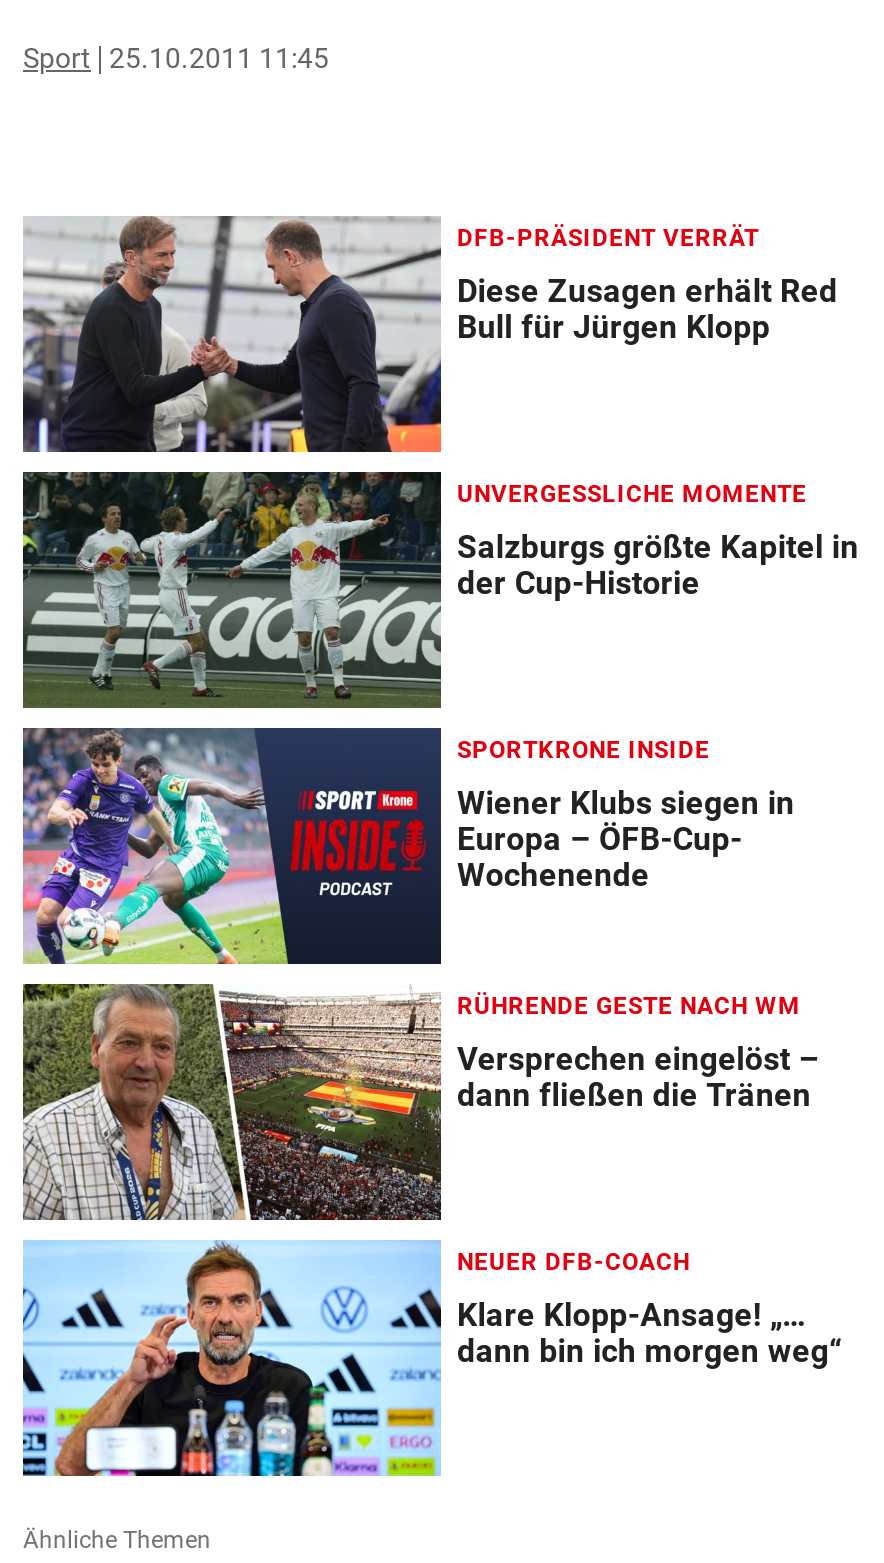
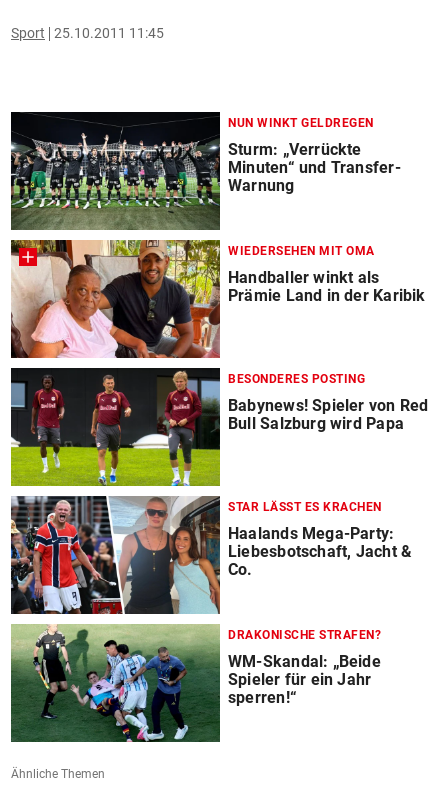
[23,214,759,454] [image] | DFB-PRÄSIDENT VERRÄT -> [10,111,373,231] [image] | NUN WINKT GELDREGEN
[457,272,837,346] Diese Zusagen erhält Red | Bull für Jürgen Klopp -> [228,140,401,195] Sturm: „Verrückte | Minuten“ und Transfer- | Warnung
[21,470,807,710] [image] | UNVERGESSLICHE MOMENTE -> [10,239,374,359] [image] | WIEDERSEHEN MIT OMA
[457,528,859,602] Salzburgs größte Kapitel in | der Cup-Historie -> [228,268,426,305] Handballer winkt als | Prämie Land in der Karibik
[21,726,710,966] [image] | SPORTKRONE INSIDE -> [10,367,365,487] [image] | BESONDERES POSTING
[457,784,795,894] Wiener Klubs siegen in | Europa – ÖFB-Cup- | Wochenende -> [228,396,428,433] Babynews! Spieler von Red | Bull Salzburg wird Papa
[21,982,801,1222] [image] | RÜHRENDE GESTE NACH WM -> [10,495,381,615] [image] | STAR LÄSST ES KRACHEN
[457,1041,819,1115] Versprechen eingelöst – | dann fließen die Tränen -> [228,524,412,579] Haalands Mega-Party: | Liebesbotschaft, Jacht & | Co.
[21,1240,690,1478] [image] | NEUER DFB-COACH -> [10,623,381,743] [image] | DRAKONISCHE STRAFEN?
[457,1297,843,1371] Klare Klopp-Ansage! „… | dann bin ich morgen weg“ -> [228,652,381,707] WM-Skandal: „Beide | Spieler für ein Jahr | sperren!“

